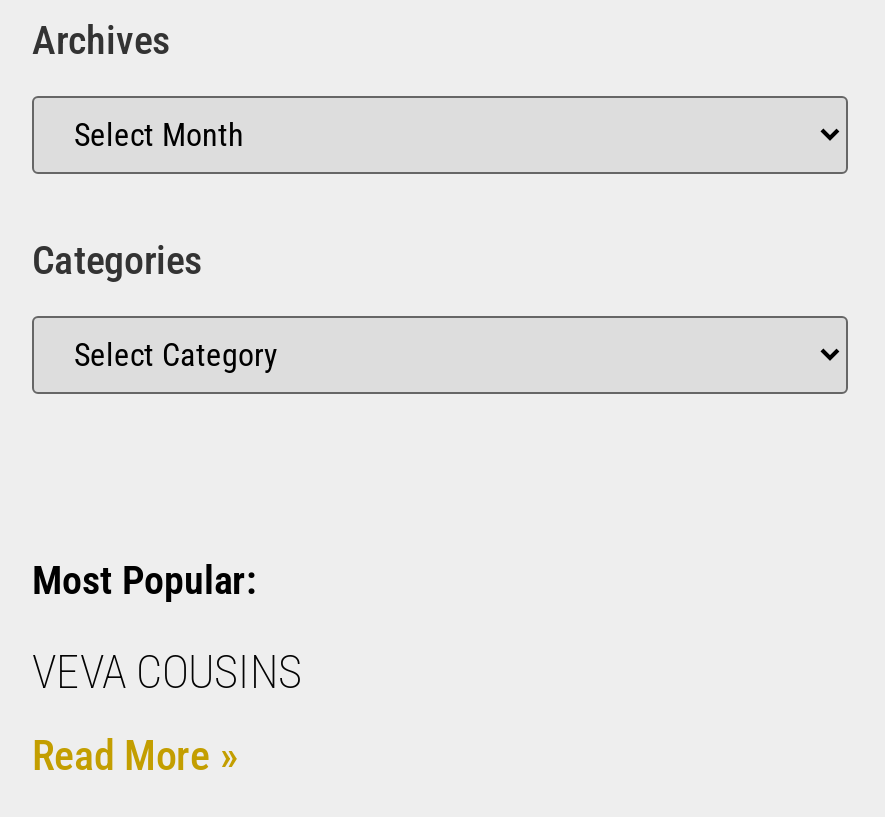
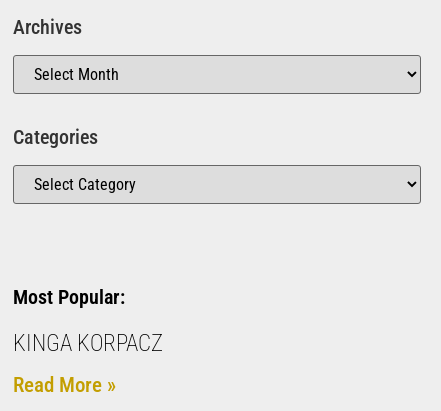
[32,646,302,700] VEVA COUSINS -> [13,330,163,357] KINGA KORPACZ

